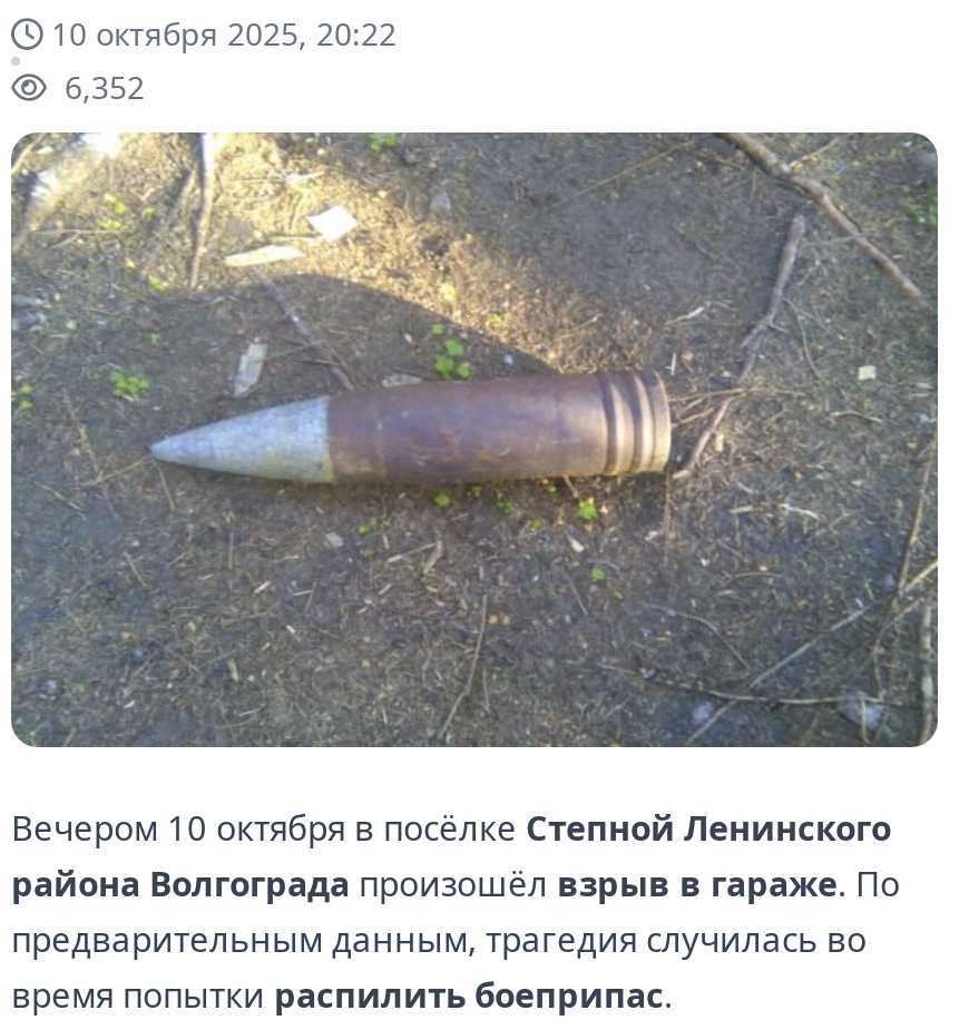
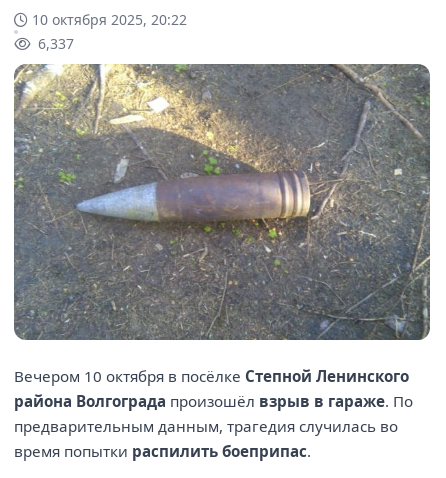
[56,66,145,108] 6,352 -> [34,34,74,53] 6,337

